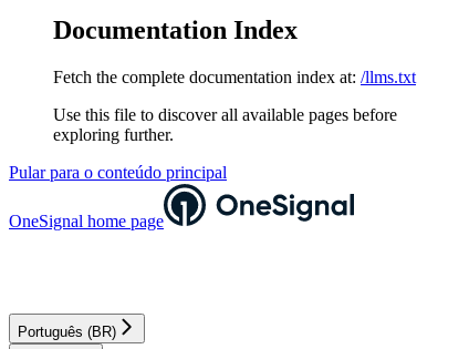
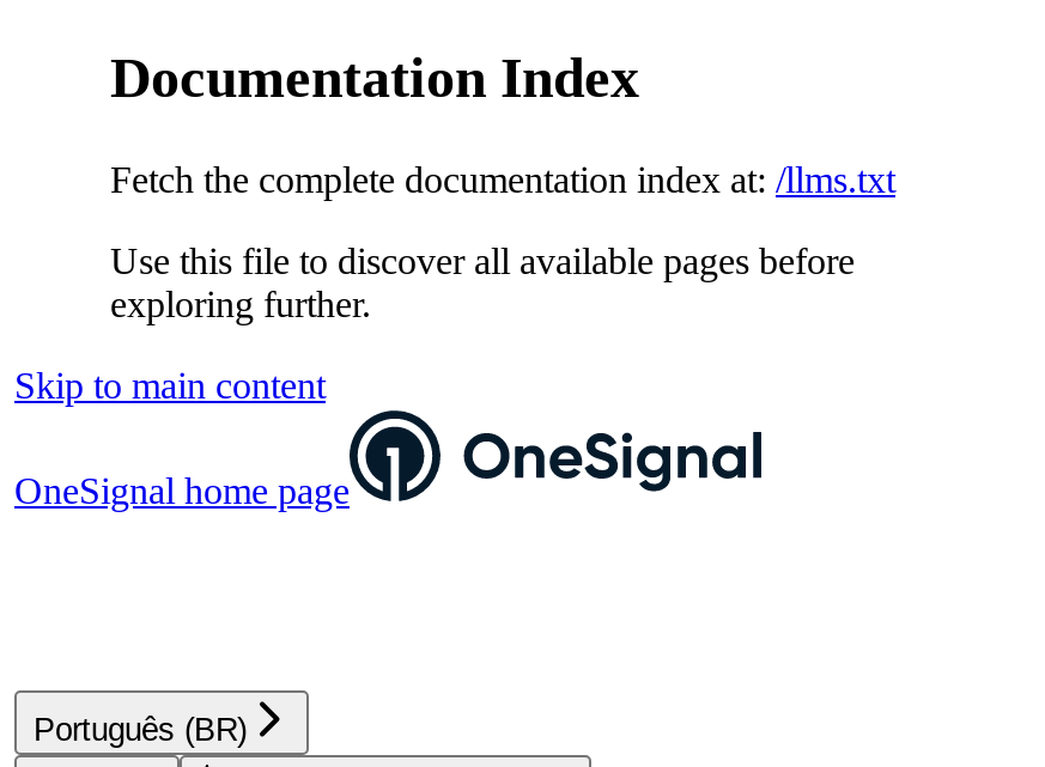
[9,163,227,181] Pular para o conteúdo principal -> [14,364,326,405] Skip to main content

